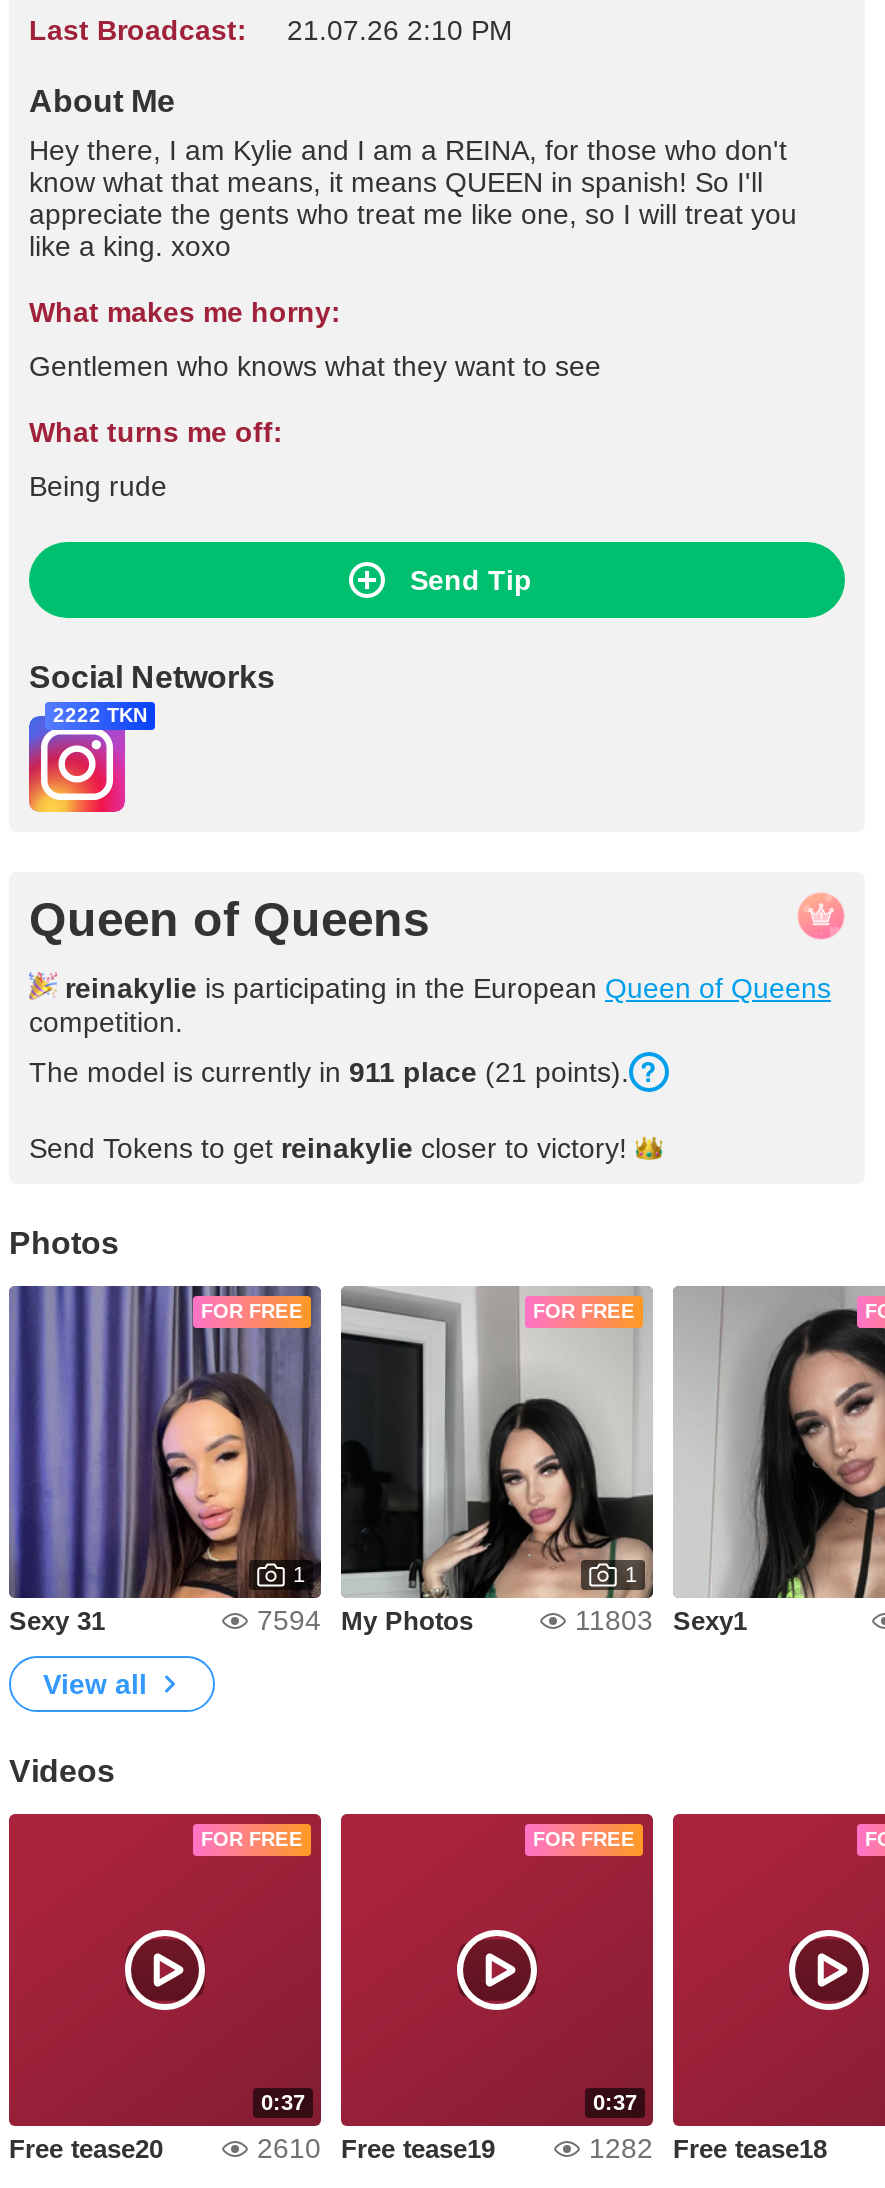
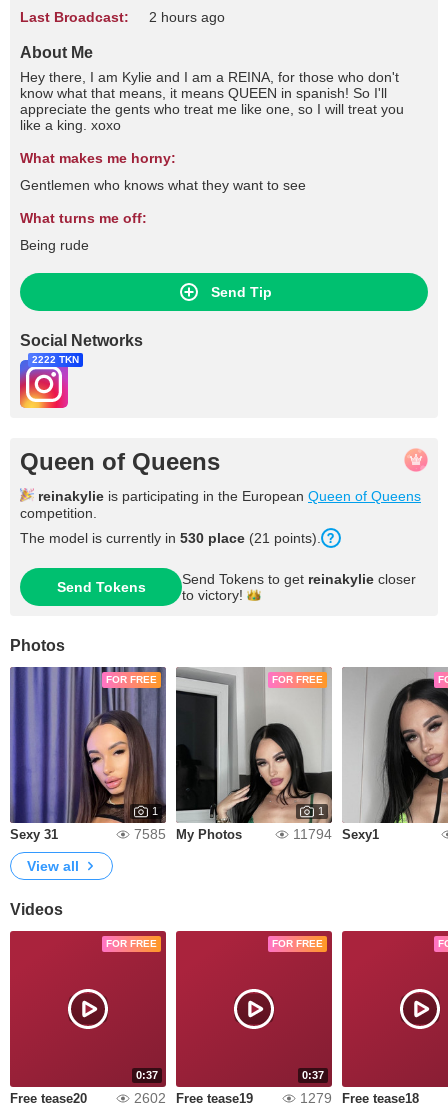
[29,14,513,46] Last Broadcast: 21.07.26 2:10 PM -> [20,9,225,25] Last Broadcast: 2 hours ago
[29,1056,629,1088] The model is currently in 911 place (21 points). -> [20,530,321,546] The model is currently in 530 place (21 points).
[29,1132,627,1164] Send Tokens to get reinakylie closer to victory! -> [56,571,416,603] Send Tokens | Send Tokens to get reinakylie closer | to victory!
[257,1604,473,1636] 7594 My Photos -> [134,826,242,842] 7585 My Photos
[575,1604,747,1636] 11803 Sexy1 -> [293,826,379,842] 11794 Sexy1
[257,2132,495,2164] 2610 Free tease19 -> [134,1090,253,1106] 2602 Free tease19
[589,2132,827,2164] 1282 Free tease18 -> [300,1090,419,1106] 1279 Free tease18

